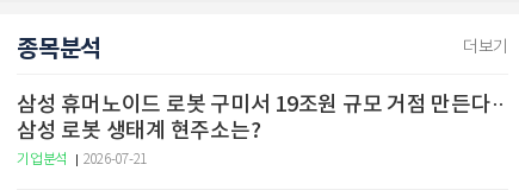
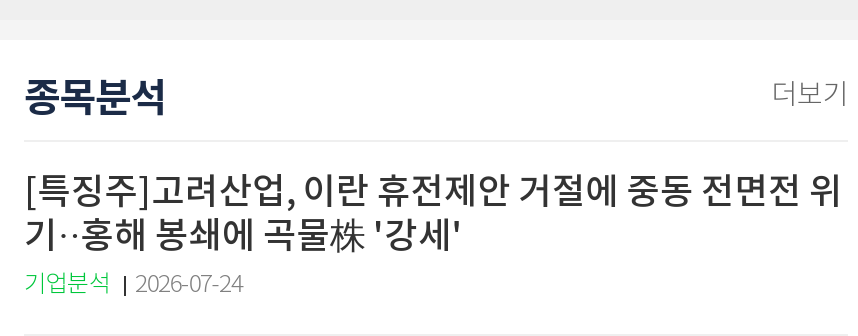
[17,93,505,144] 삼성 휴머노이드 로봇 구미서 19조원 규모 거점 만든다·· | 삼성 로봇 생태계 현주소는? -> [24,172,842,258] [특징주]고려산업, 이란 휴전제안 거절에 중동 전면전 위 | 기··홍해 봉쇄에 곡물株 '강세'
[17,152,147,167] 기업분석 2026-07-21 -> [24,272,242,298] 기업분석 2026-07-24

